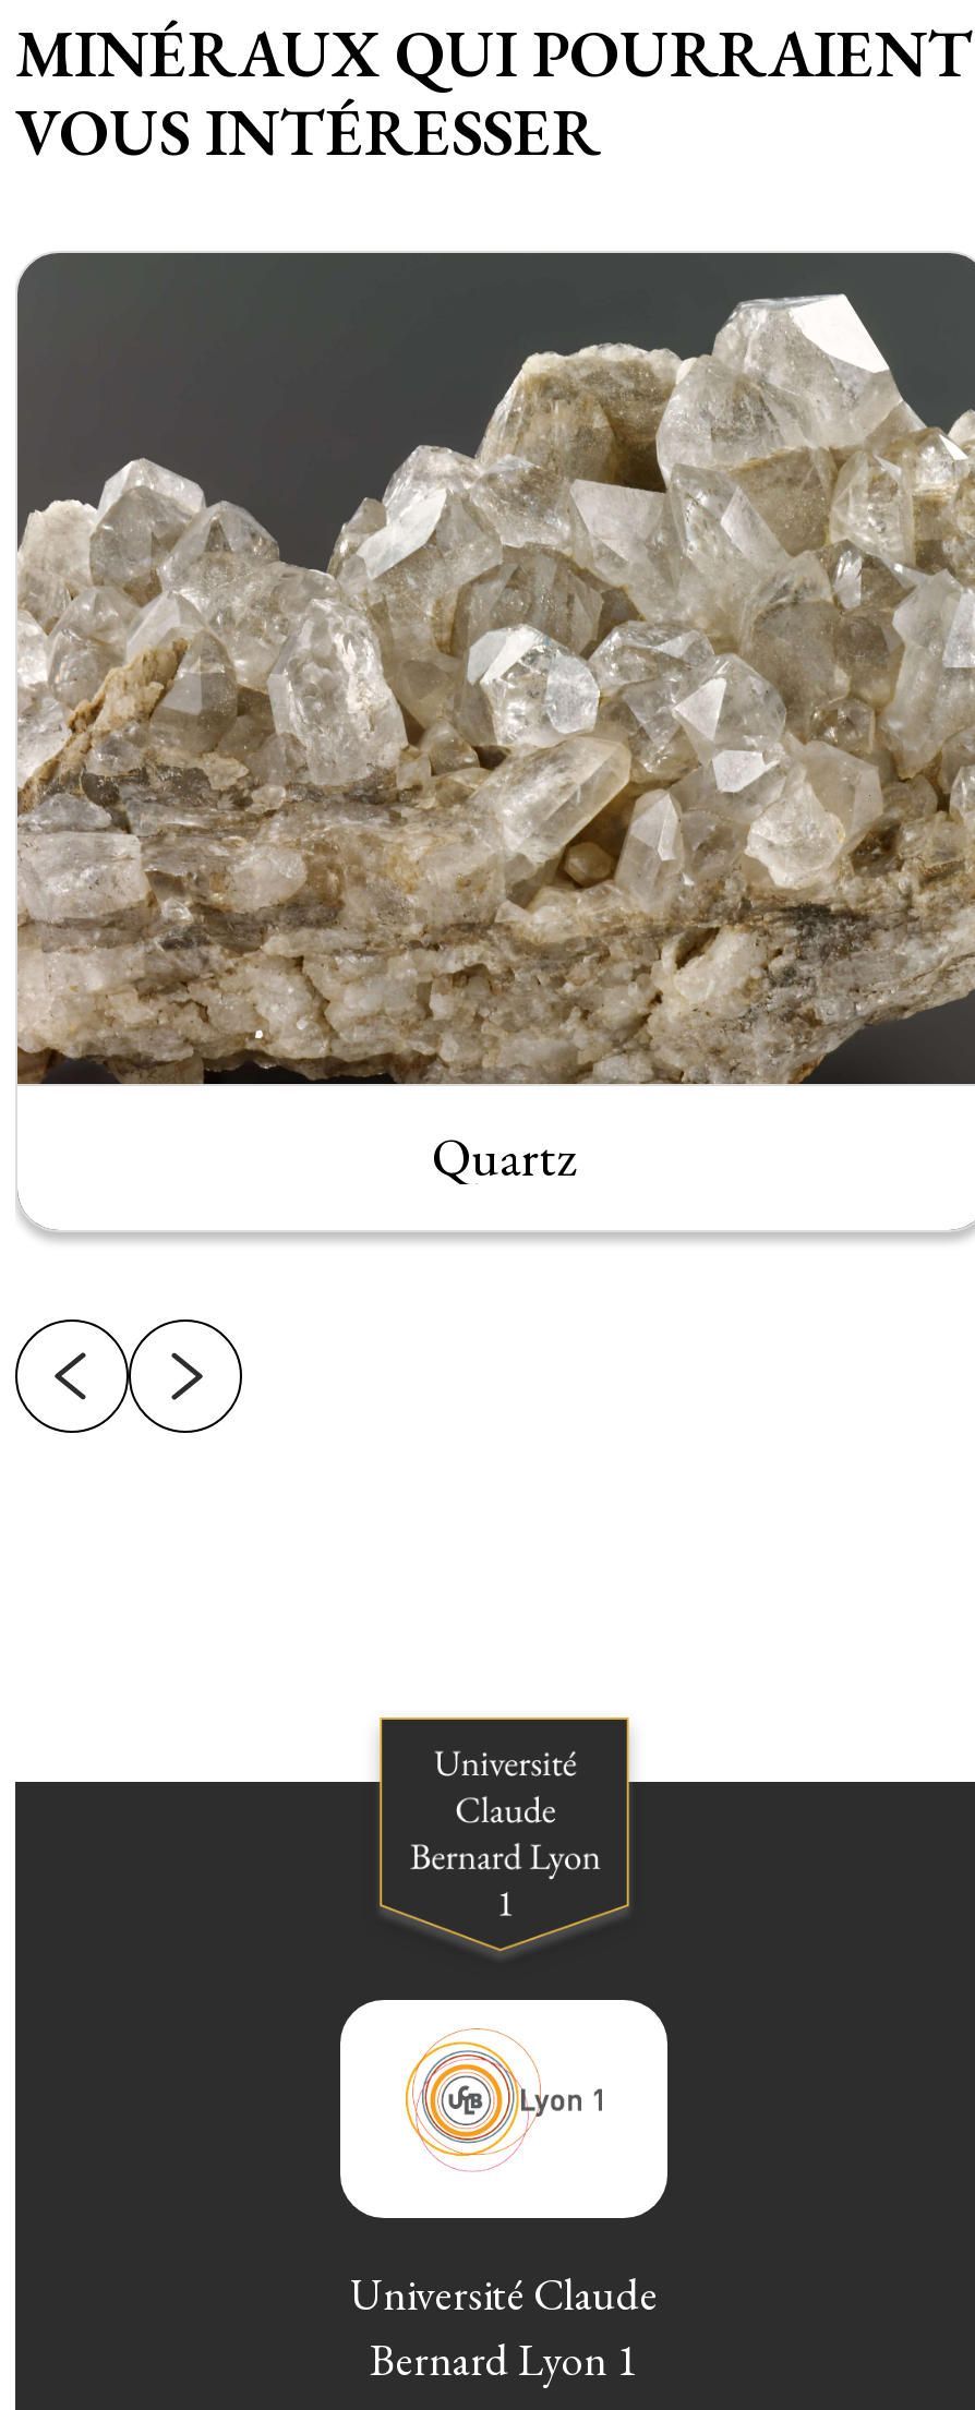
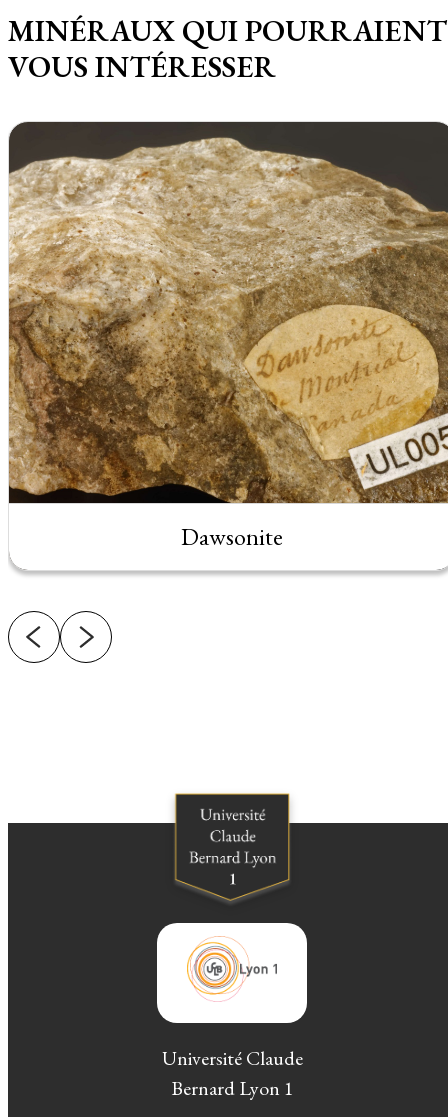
[15,255,968,1191] [image] | Quartz -> [8,124,445,552] [image] | Dawsonite

